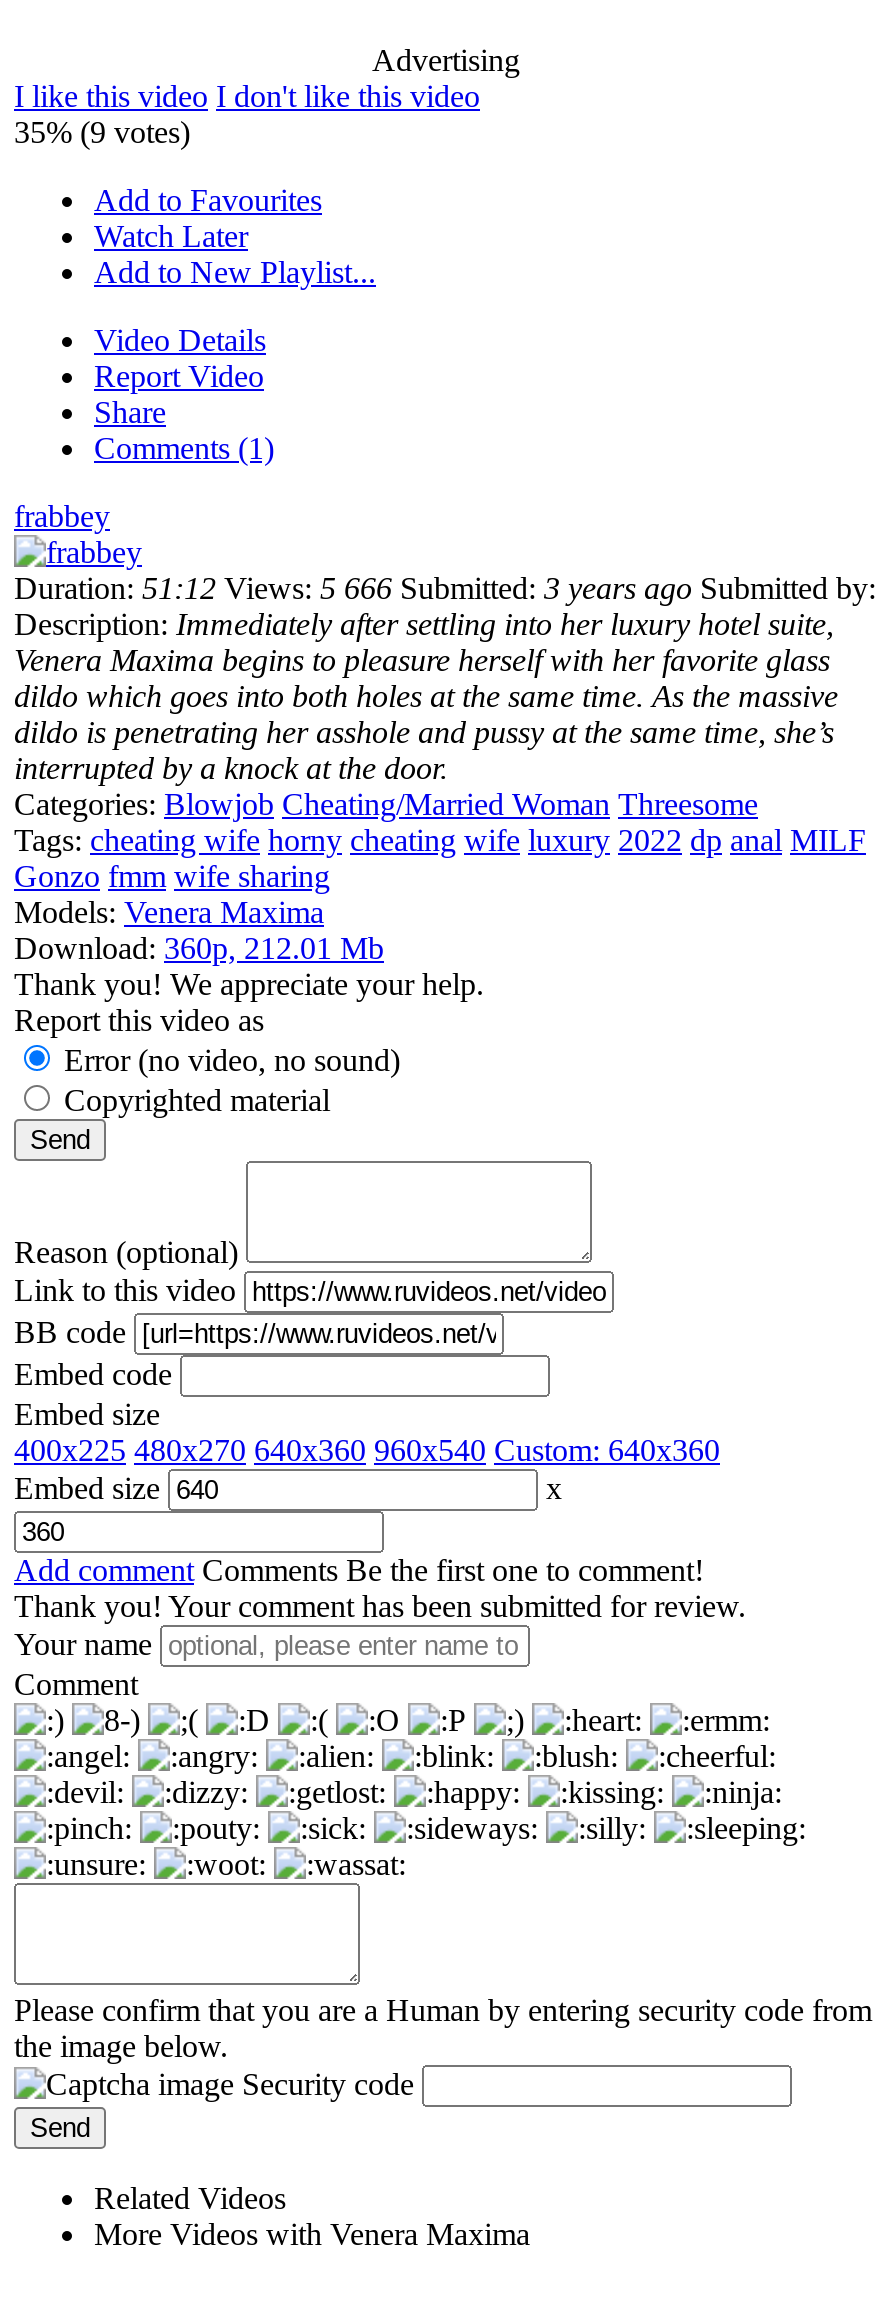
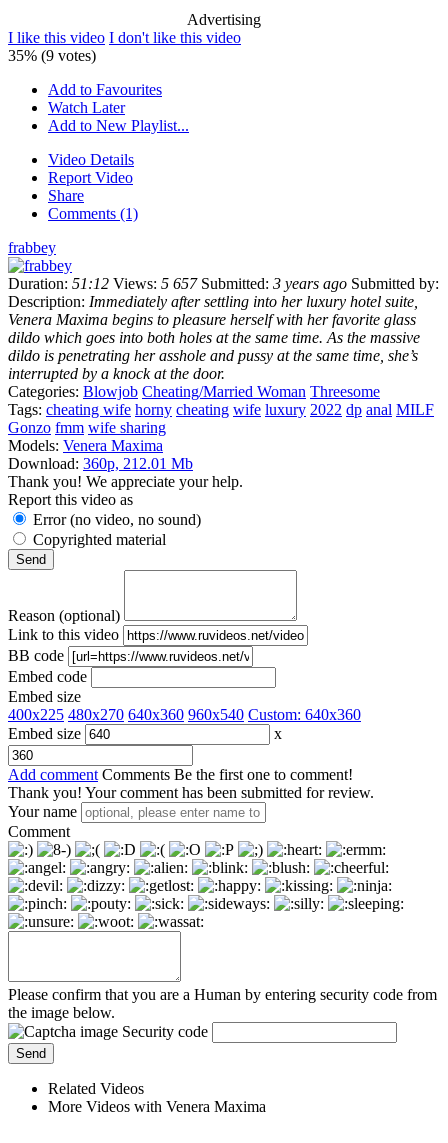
[14,571,876,605] Duration: 51:12 Views: 5 666 Submitted: 3 years ago Submitted by: -> [8,275,439,292] Duration: 51:12 Views: 5 657 Submitted: 3 years ago Submitted by:

